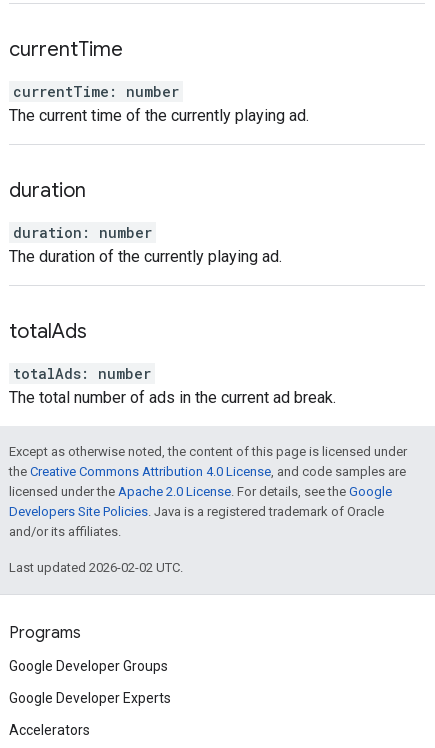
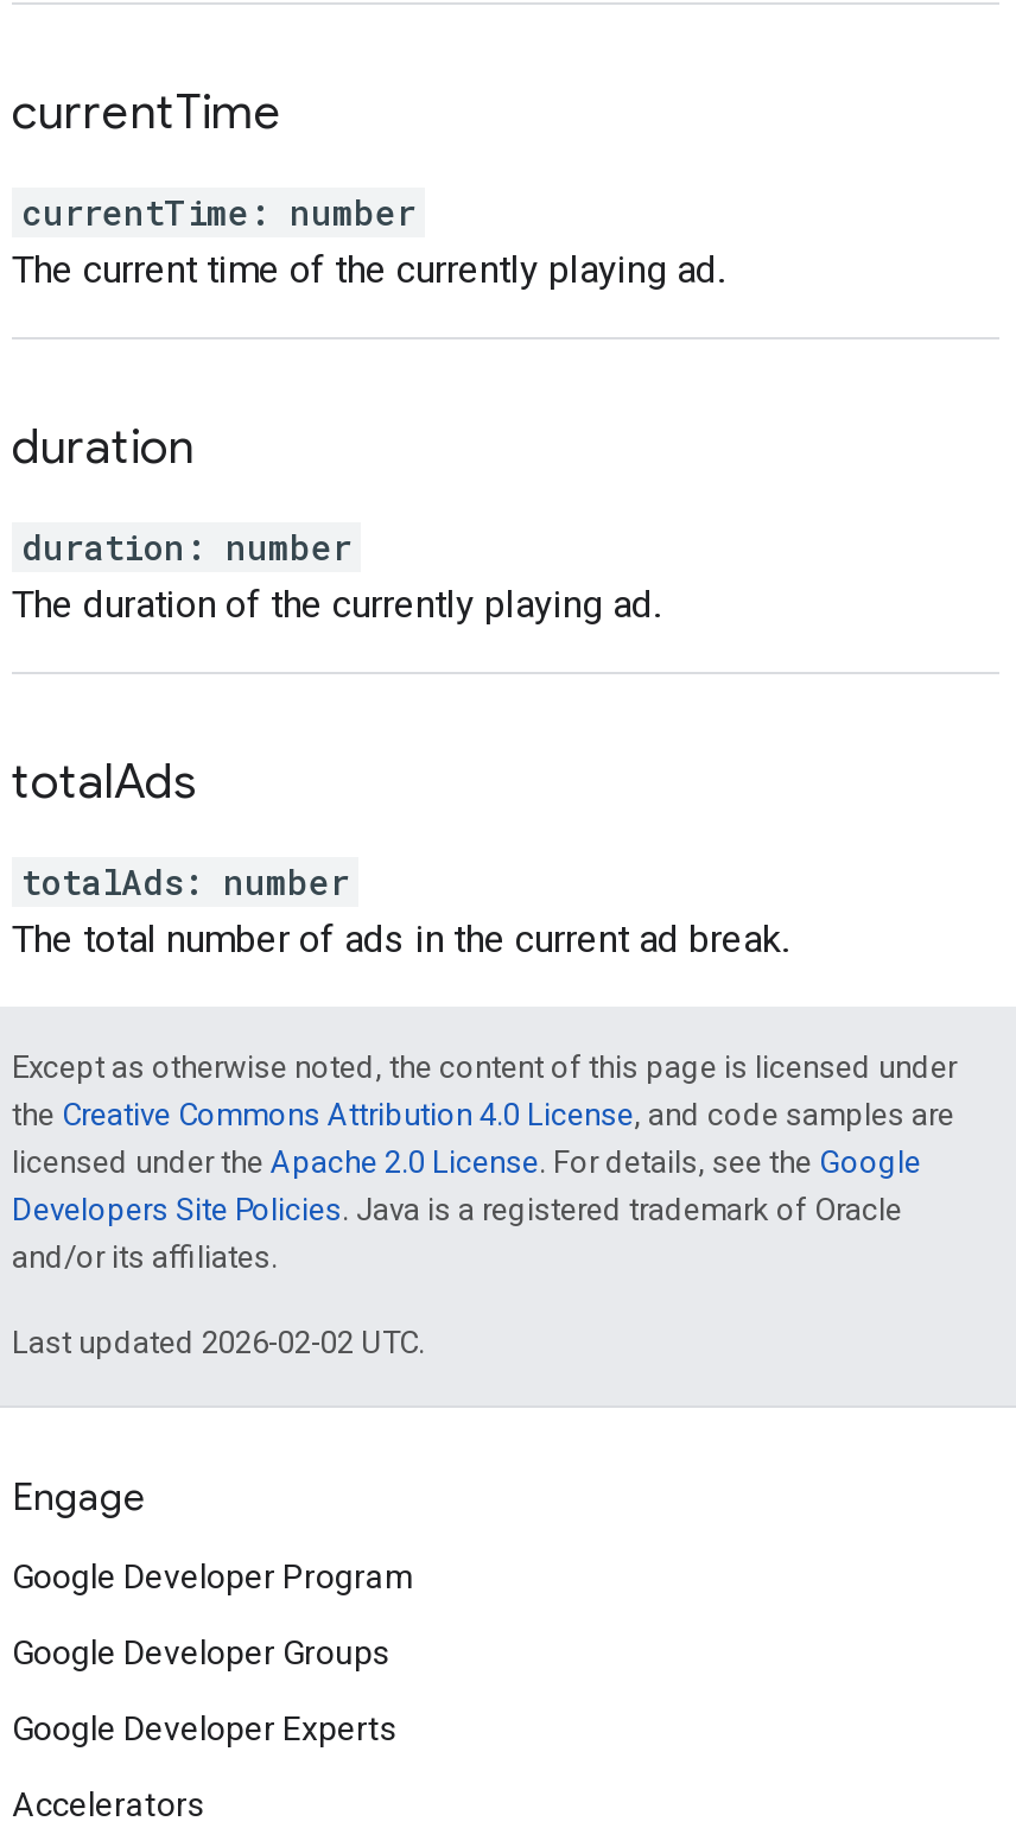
[9,623,81,643] Programs -> [12,1474,415,1595] Engage | Google Developer Program

